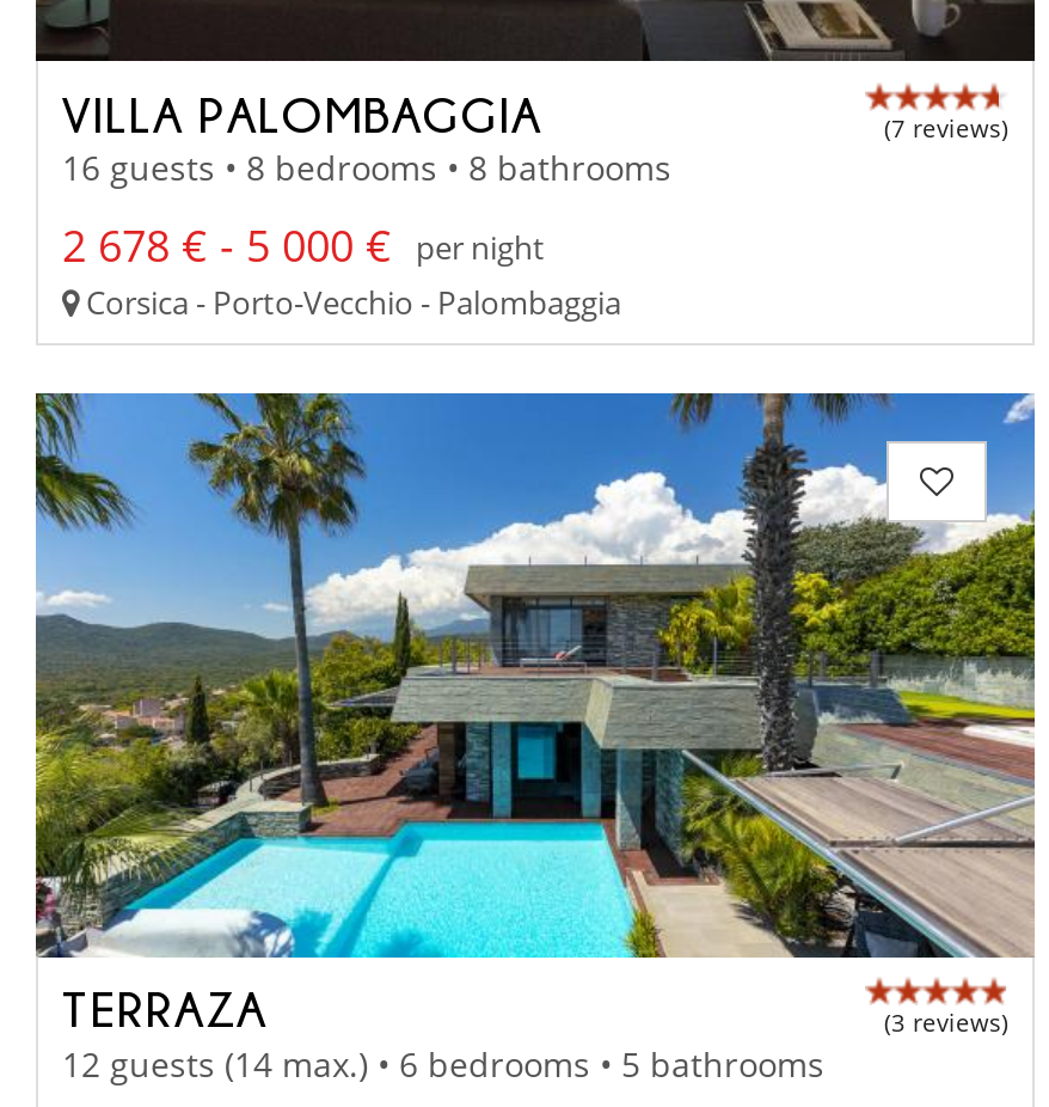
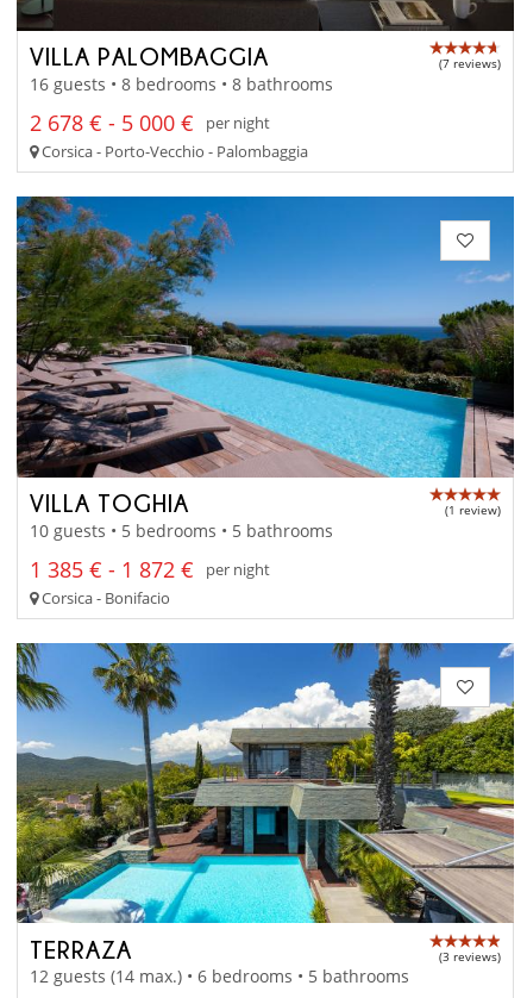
none -> [15,195,515,608] [image] | VILLA TOGHIA | (1 review) | 10 guests • 5 bedrooms • 5 bathrooms | 1 385 € - 1 872 € per night | Corsica - Bonifacio

